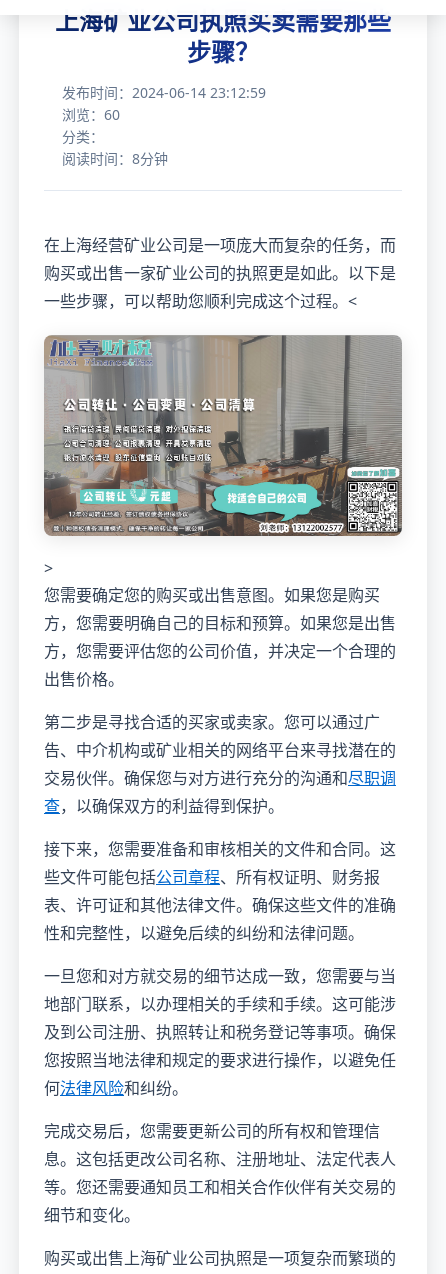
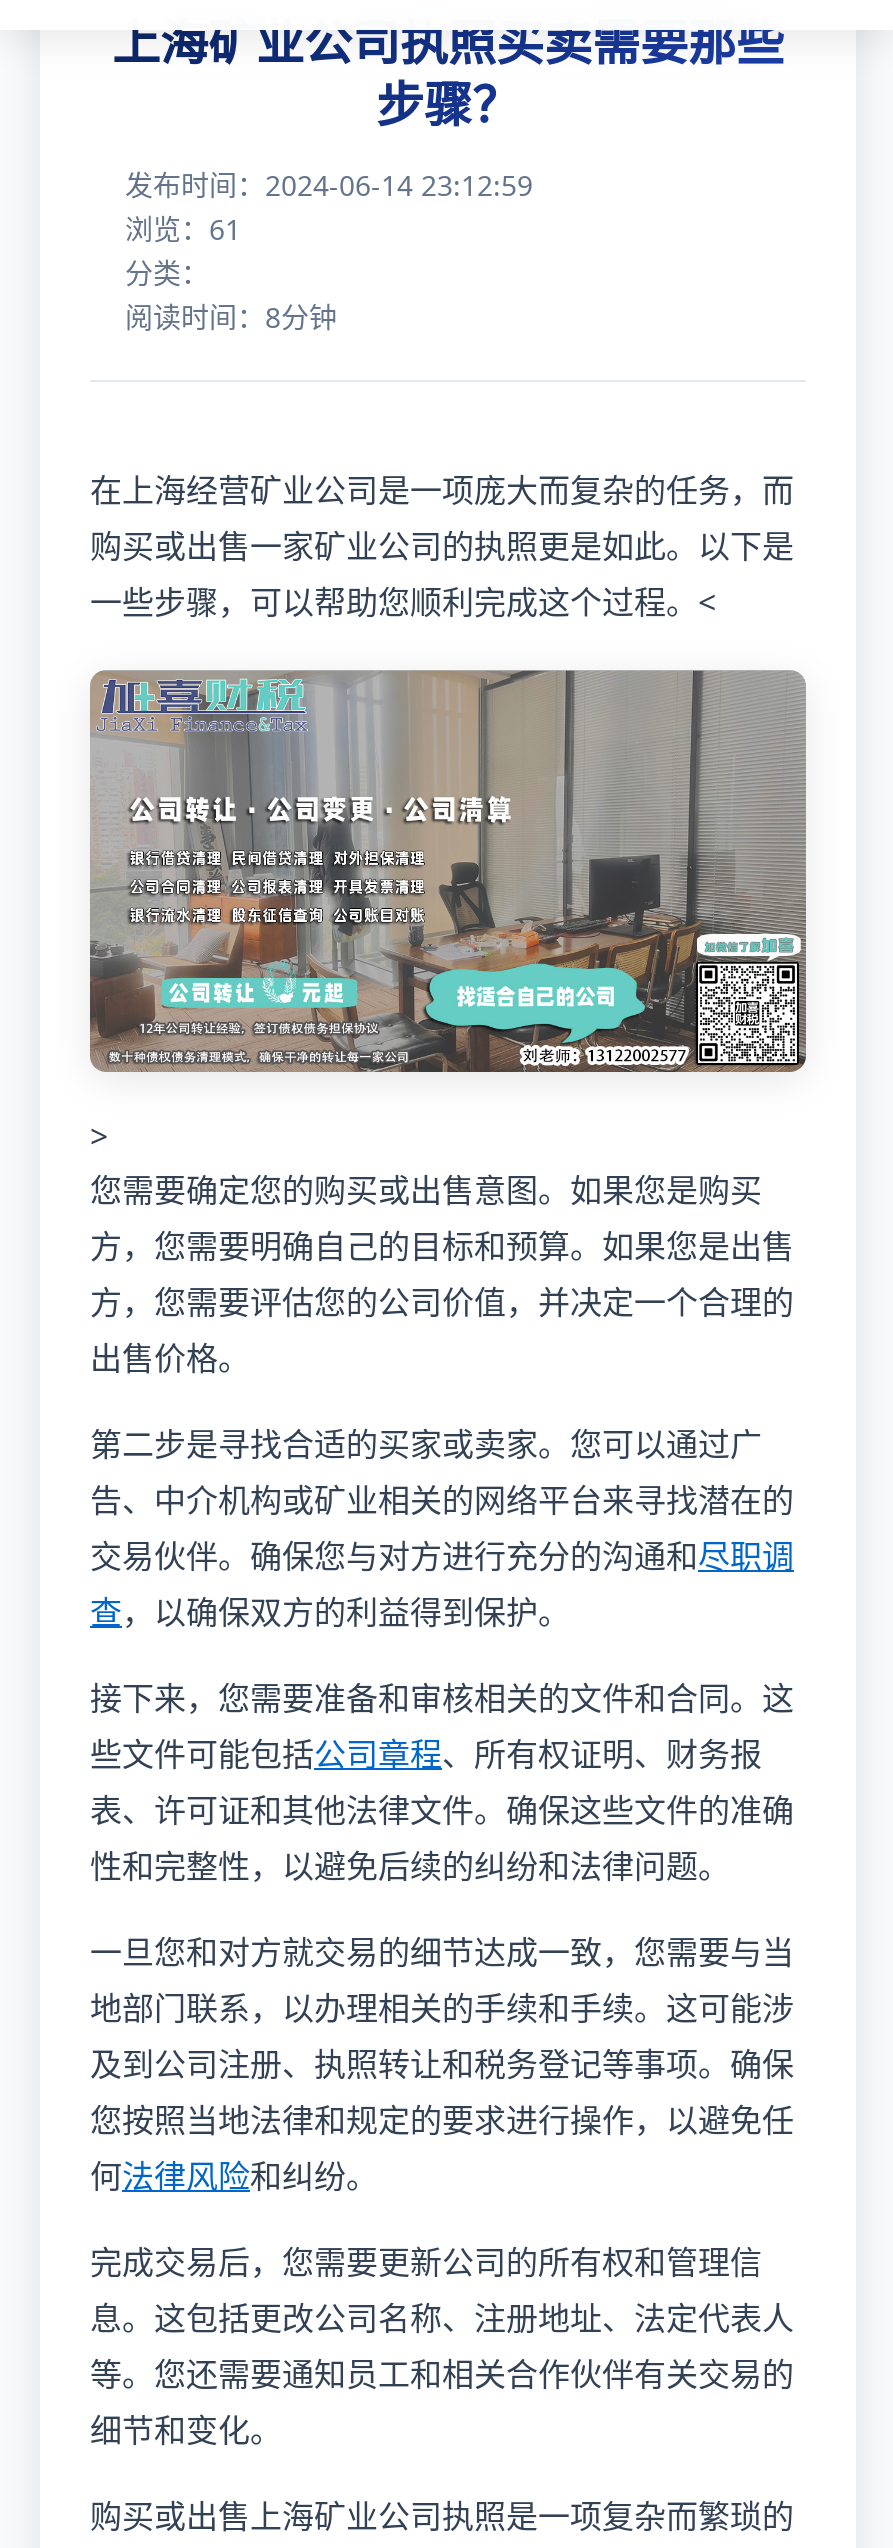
[61,105,119,124] 浏览：60 -> [125,210,241,248] 浏览：61

